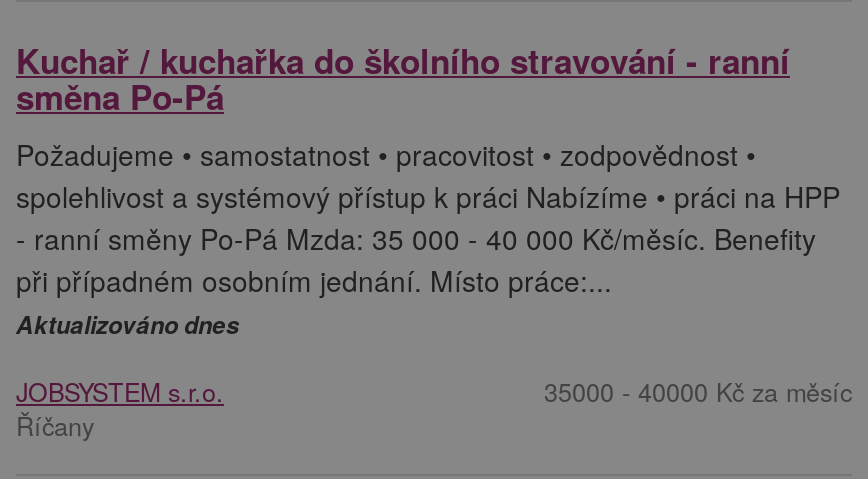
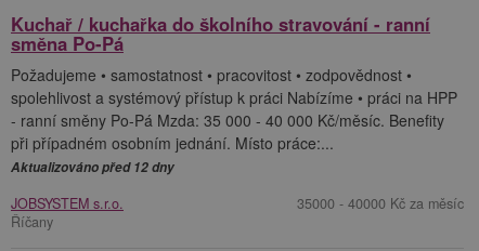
[16,309,240,343] Aktualizováno dnes -> [11,158,174,177] Aktualizováno před 12 dny

